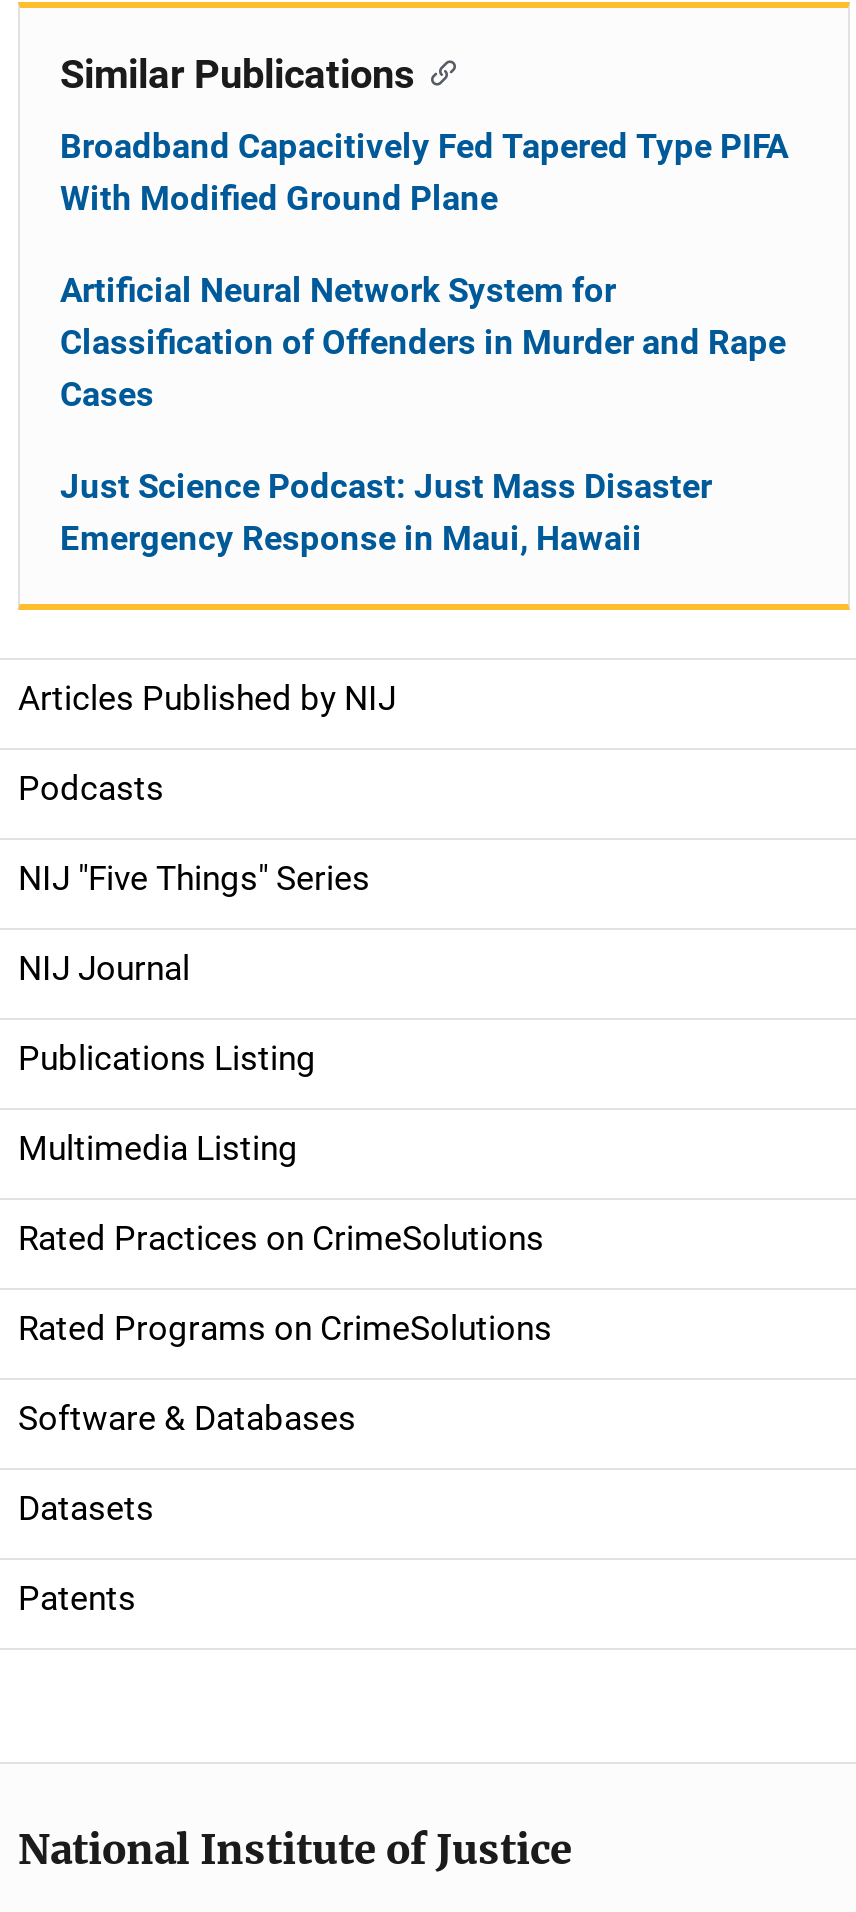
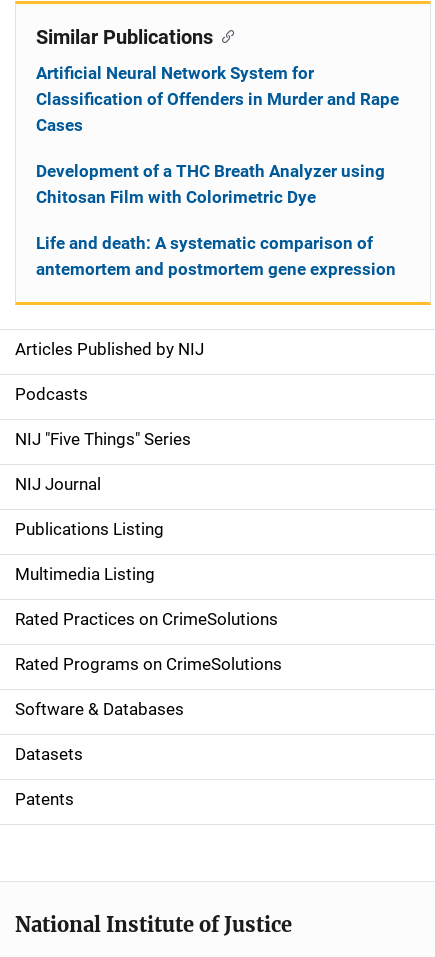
[60,126,788,218] Broadband Capacitively Fed Tapered Type PIFA | With Modified Ground Plane -> none
moved [60,270,786,414] -> [36,63,399,135]: Artificial Neural Network System for | Classification of Offenders in Murder and Rape | Cases
[60,466,712,558] Just Science Podcast: Just Mass Disaster | Emergency Response in Maui, Hawaii -> [36,161,396,279] Development of a THC Breath Analyzer using | Chitosan Film with Colorimetric Dye | Life and death: A systematic comparison of | antemortem and postmortem gene expression

